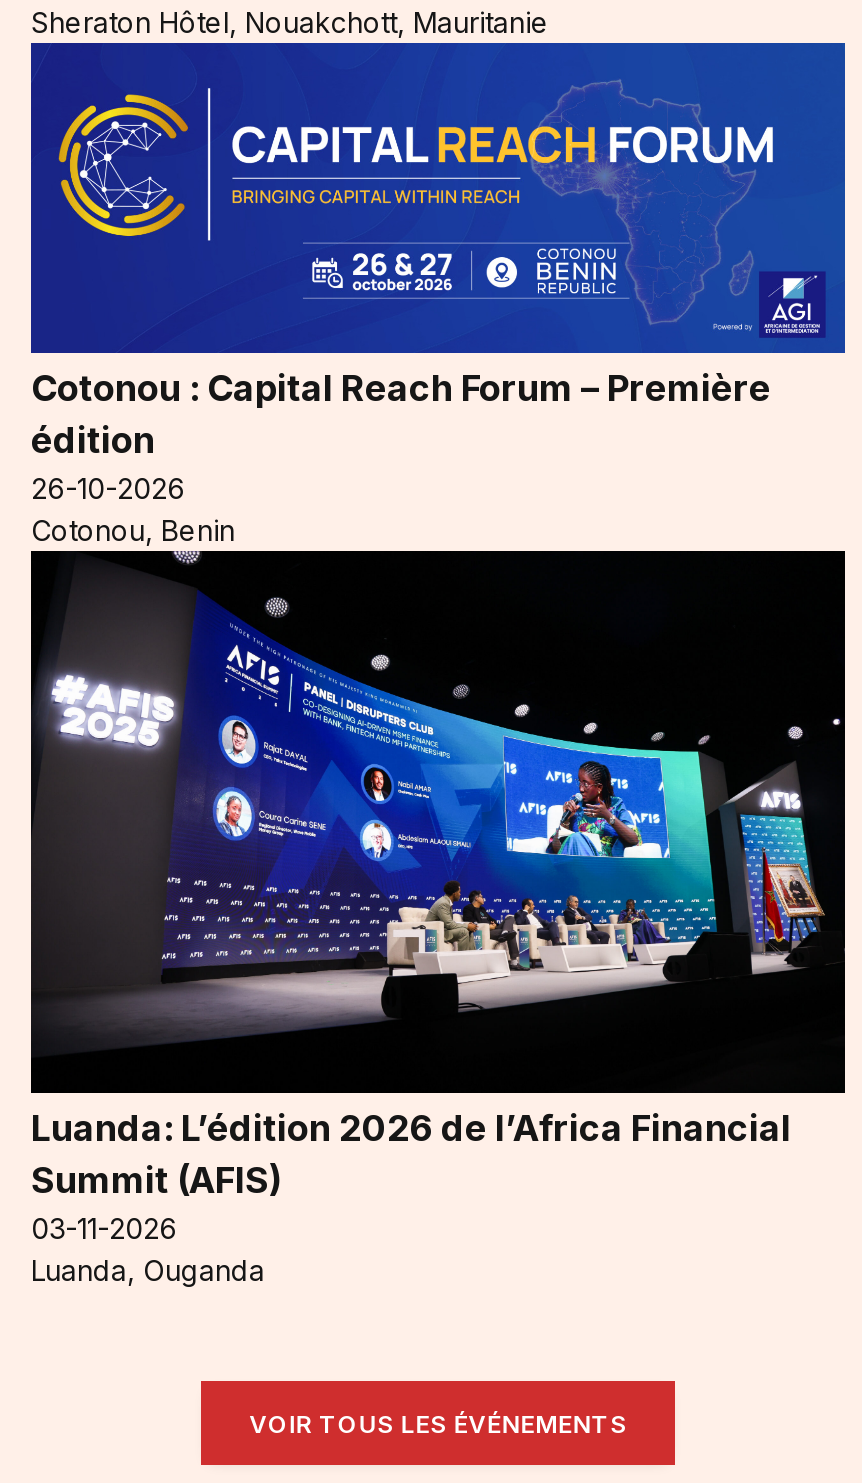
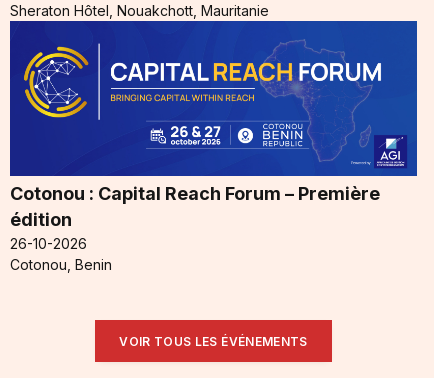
[29,548,847,1287] [image] | Luanda: L’édition 2026 de l’Africa Financial | Summit (AFIS) | 03-11-2026 | Luanda, Ouganda -> none

